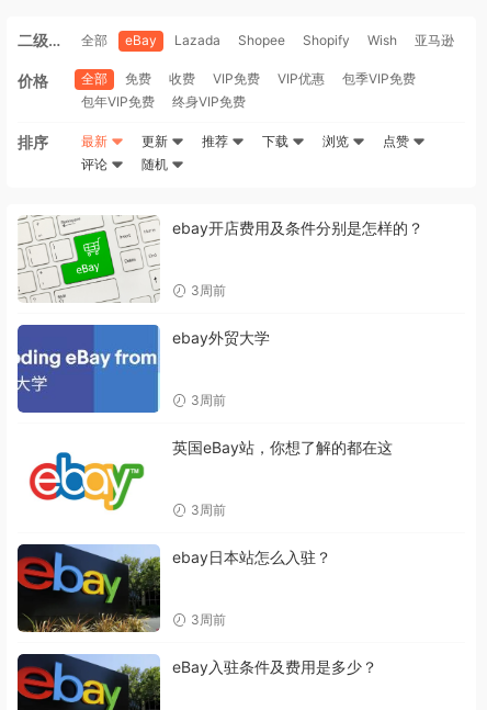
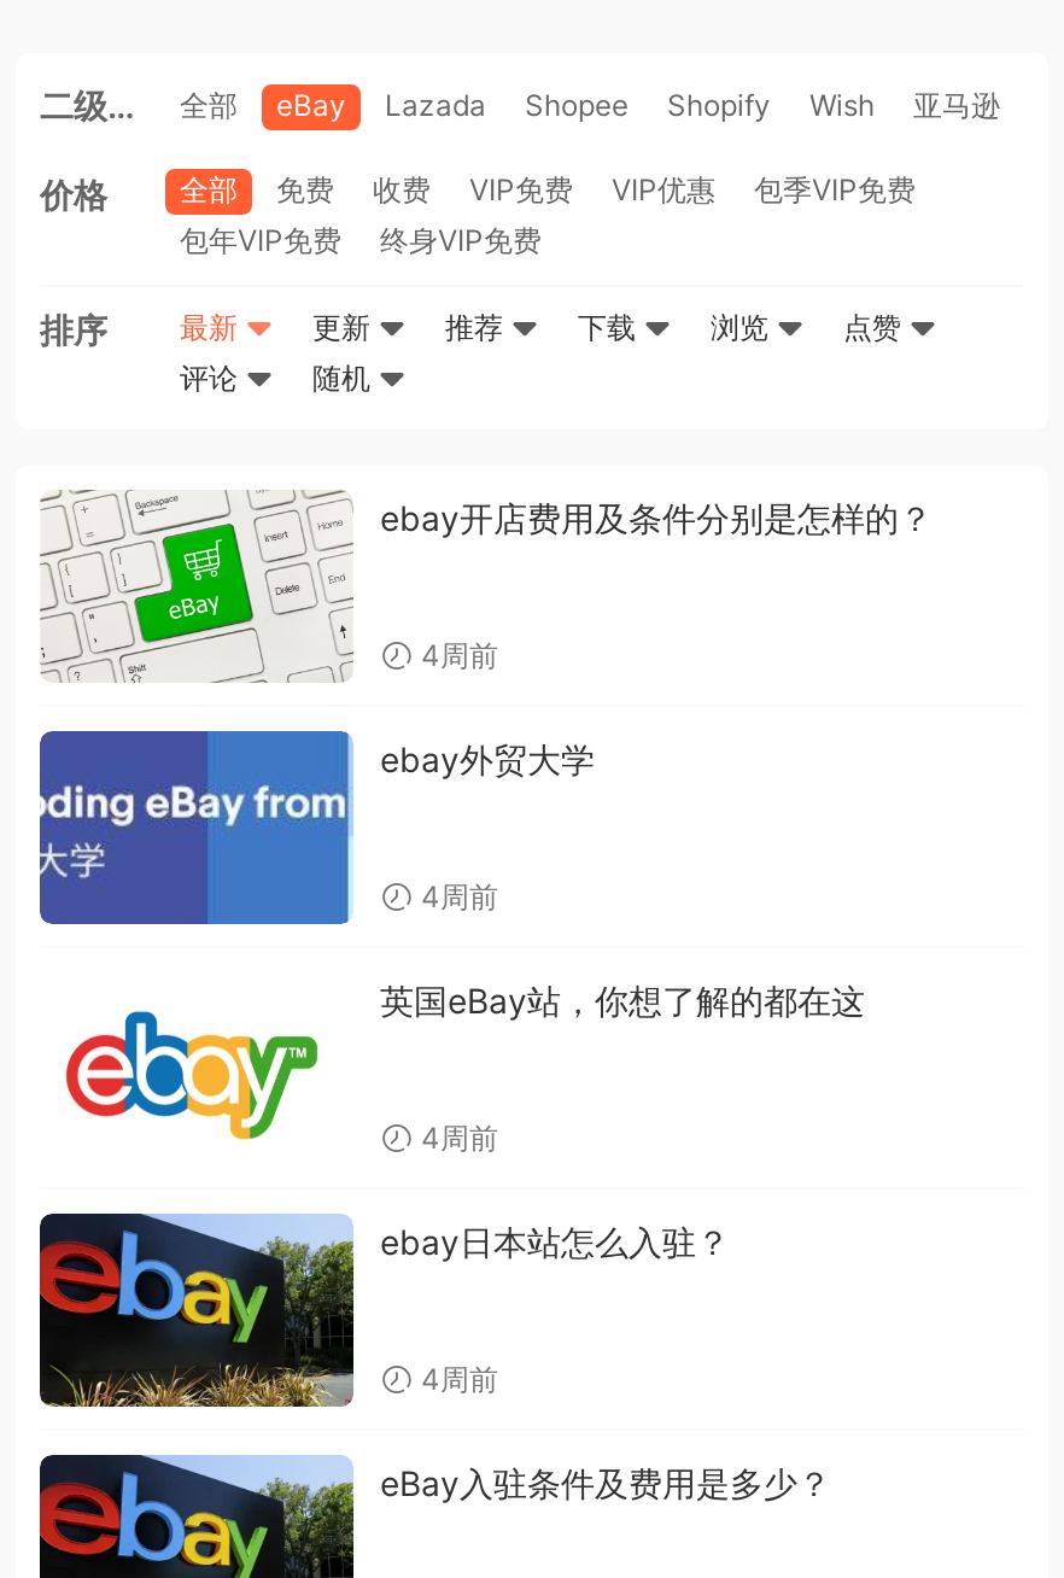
[188,282,226,298] 3周前 -> [414,637,498,673] 4周前
[188,392,226,408] 3周前 -> [414,878,498,914] 4周前
[188,501,226,518] 3周前 -> [414,1120,498,1156] 4周前
[188,611,226,628] 3周前 -> [414,1361,498,1397] 4周前

